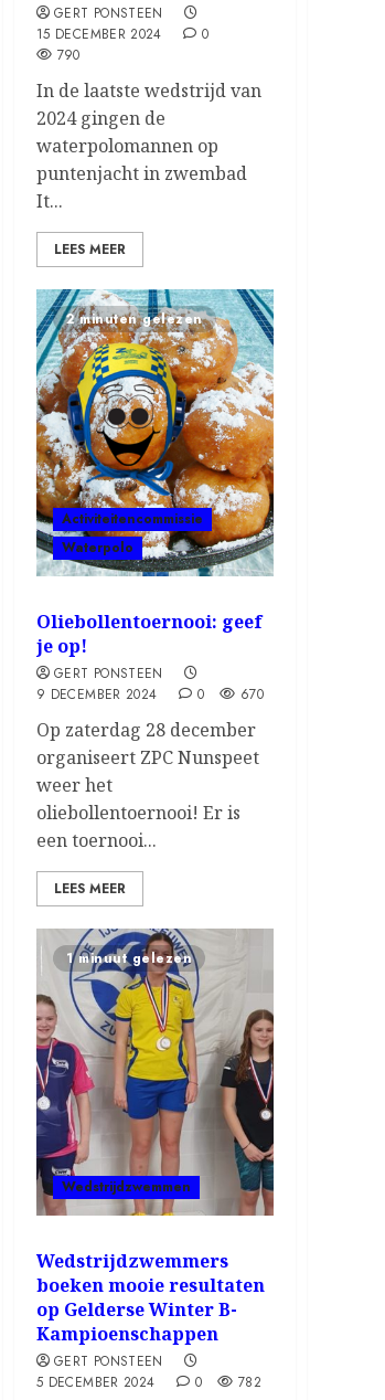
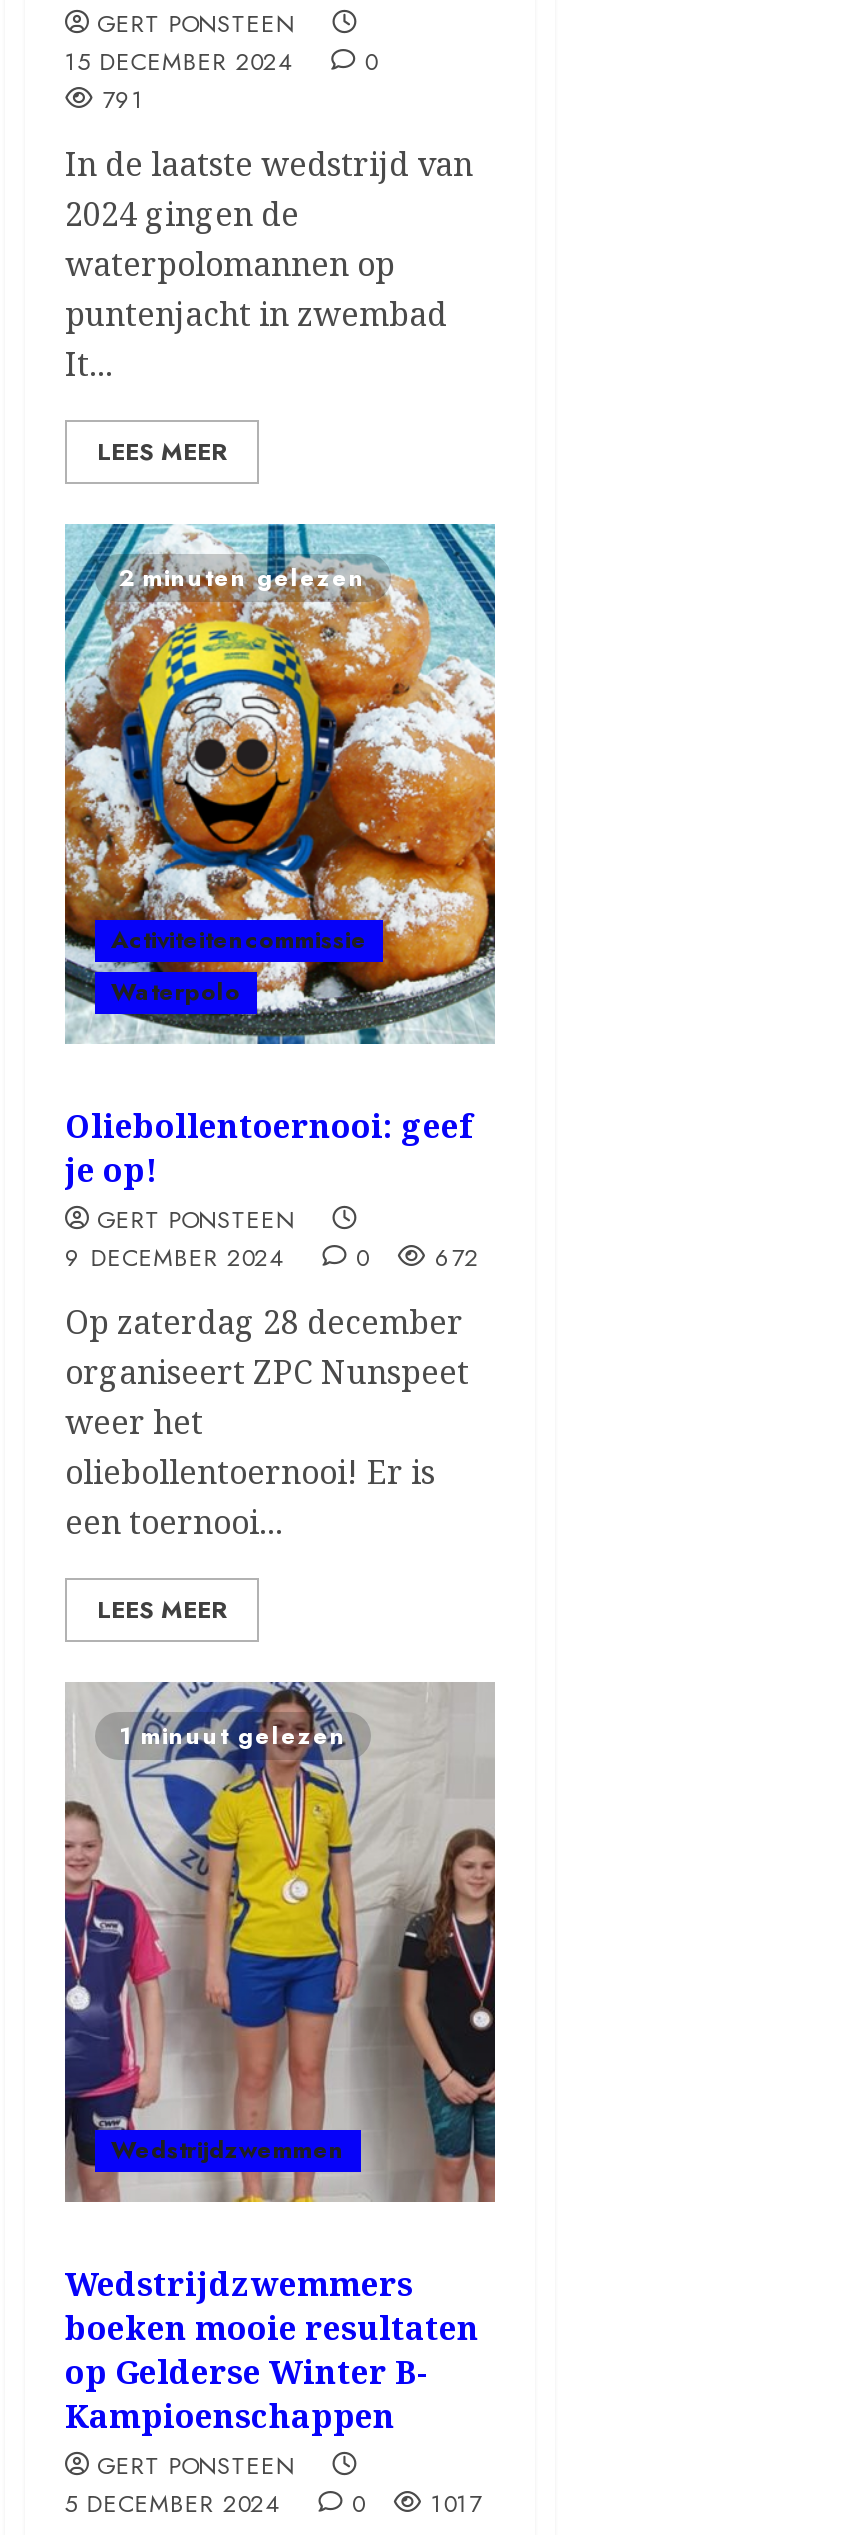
[57,45,80,65] 790 -> [103,82,145,118] 791
[197,685,264,705] 0 670 -> [356,1240,479,1276] 0 672
[195,1373,262,1392] 0 782 -> [352,2486,482,2522] 0 1017

